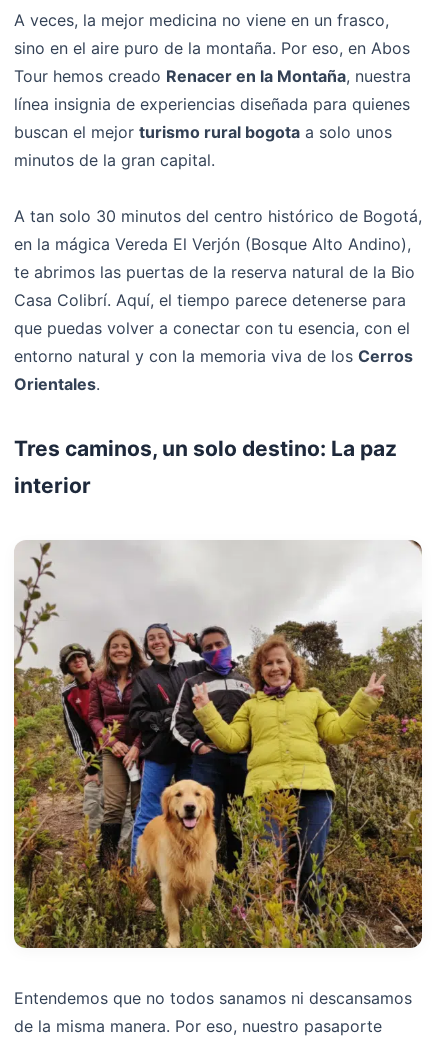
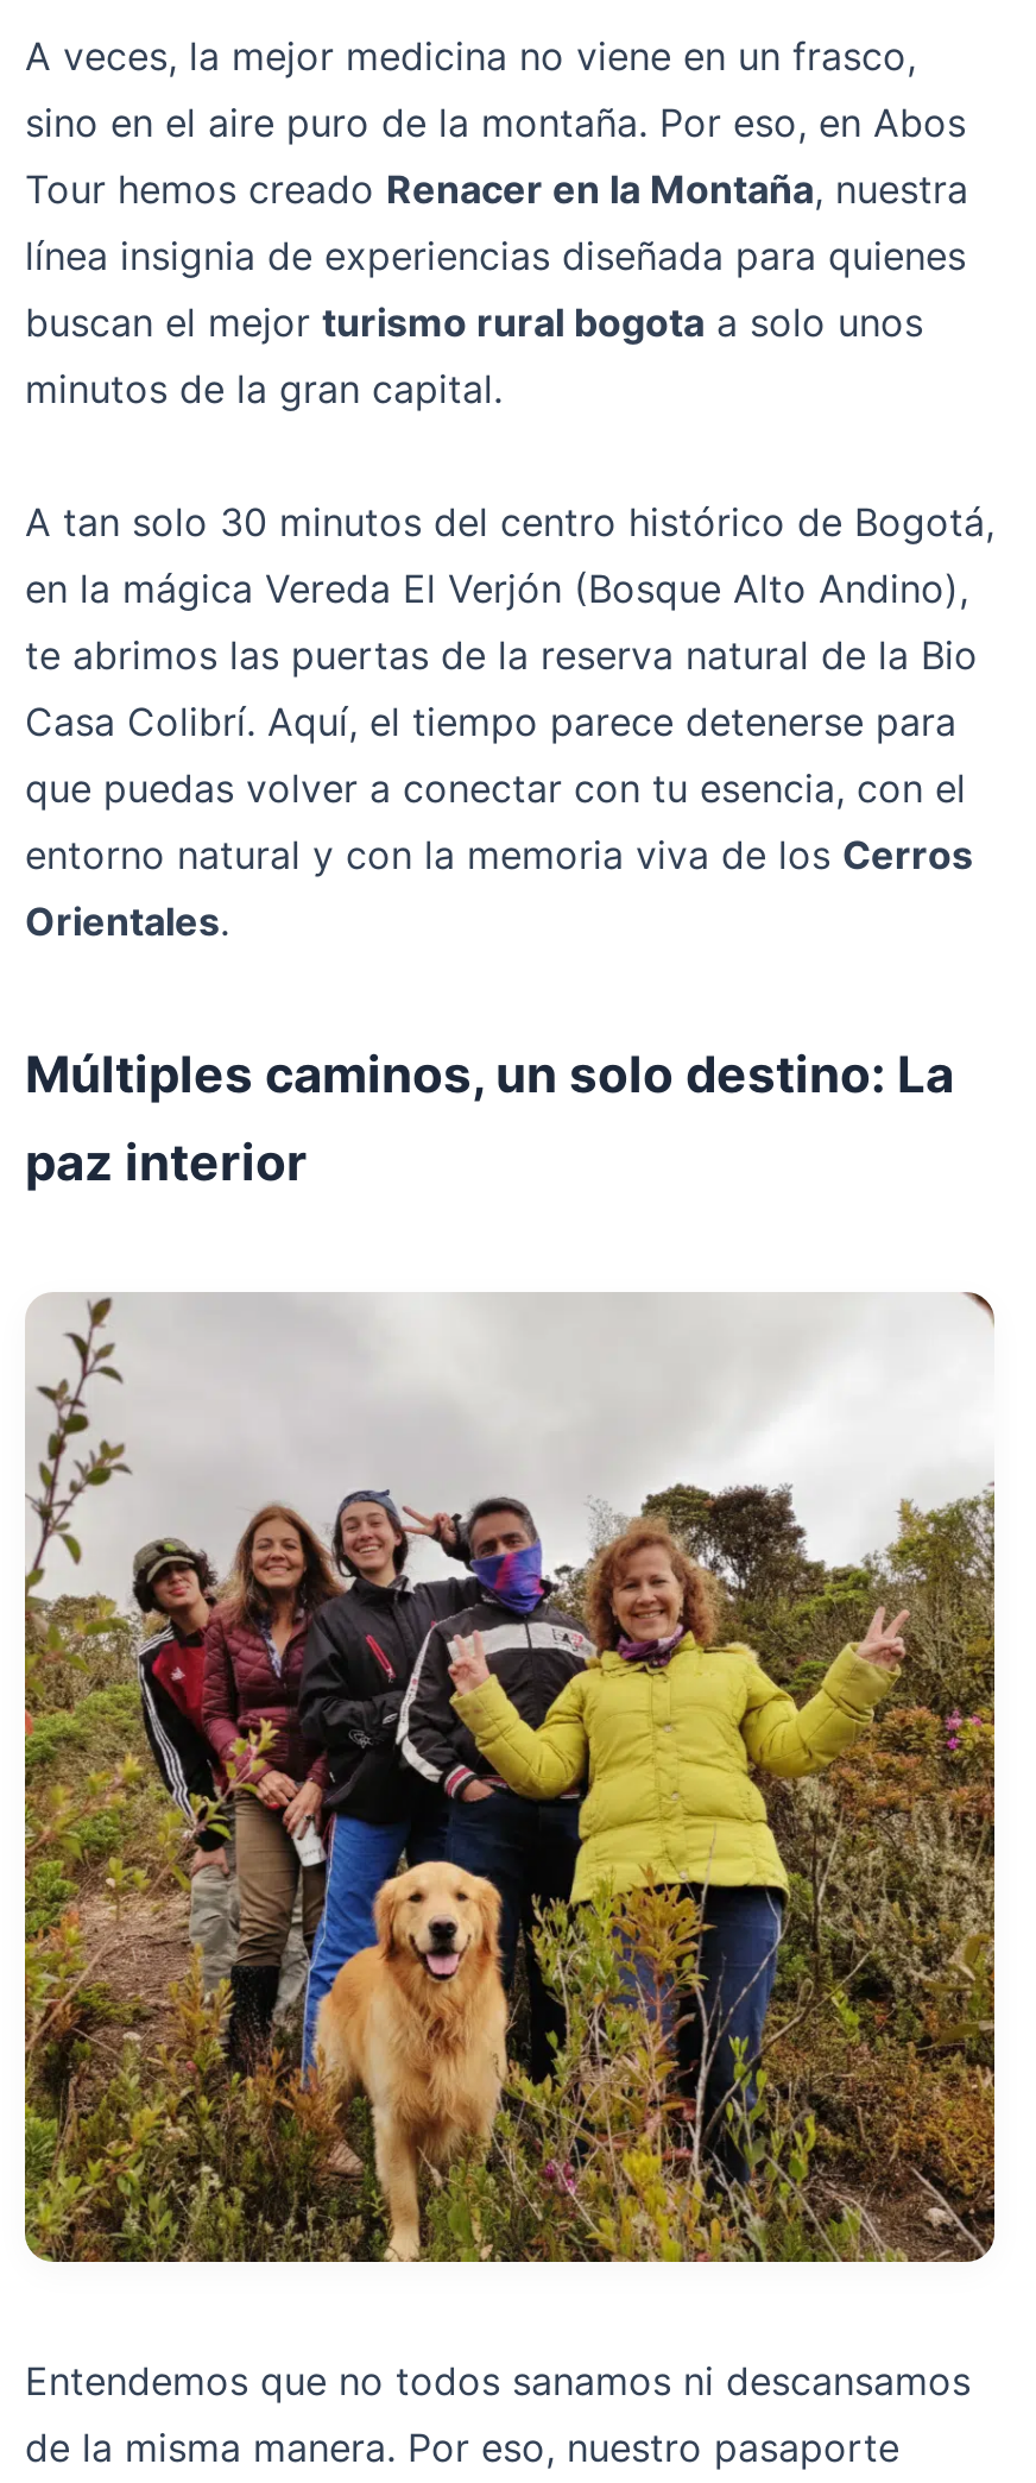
[14,436,397,461] Tres caminos, un solo destino: La paz -> [25,1045,954,1104] Múltiples caminos, un solo destino: La
[14,473,91,498] interior -> [25,1133,308,1192] paz interior

